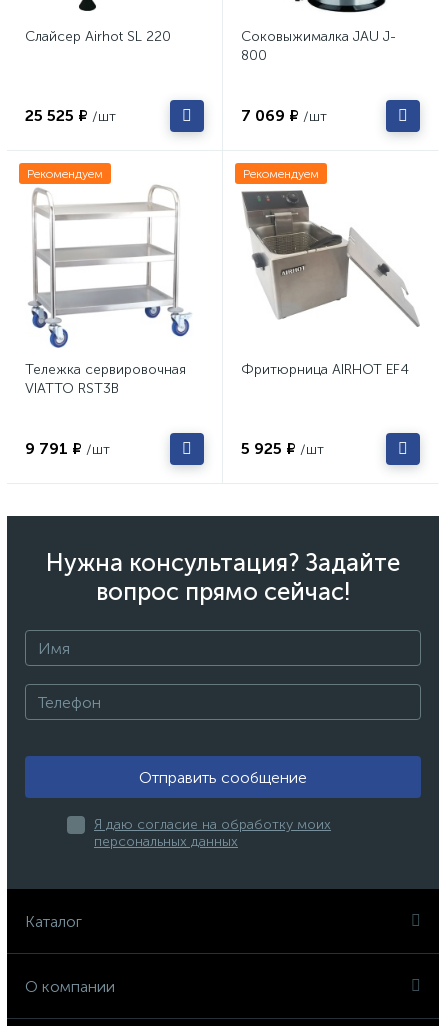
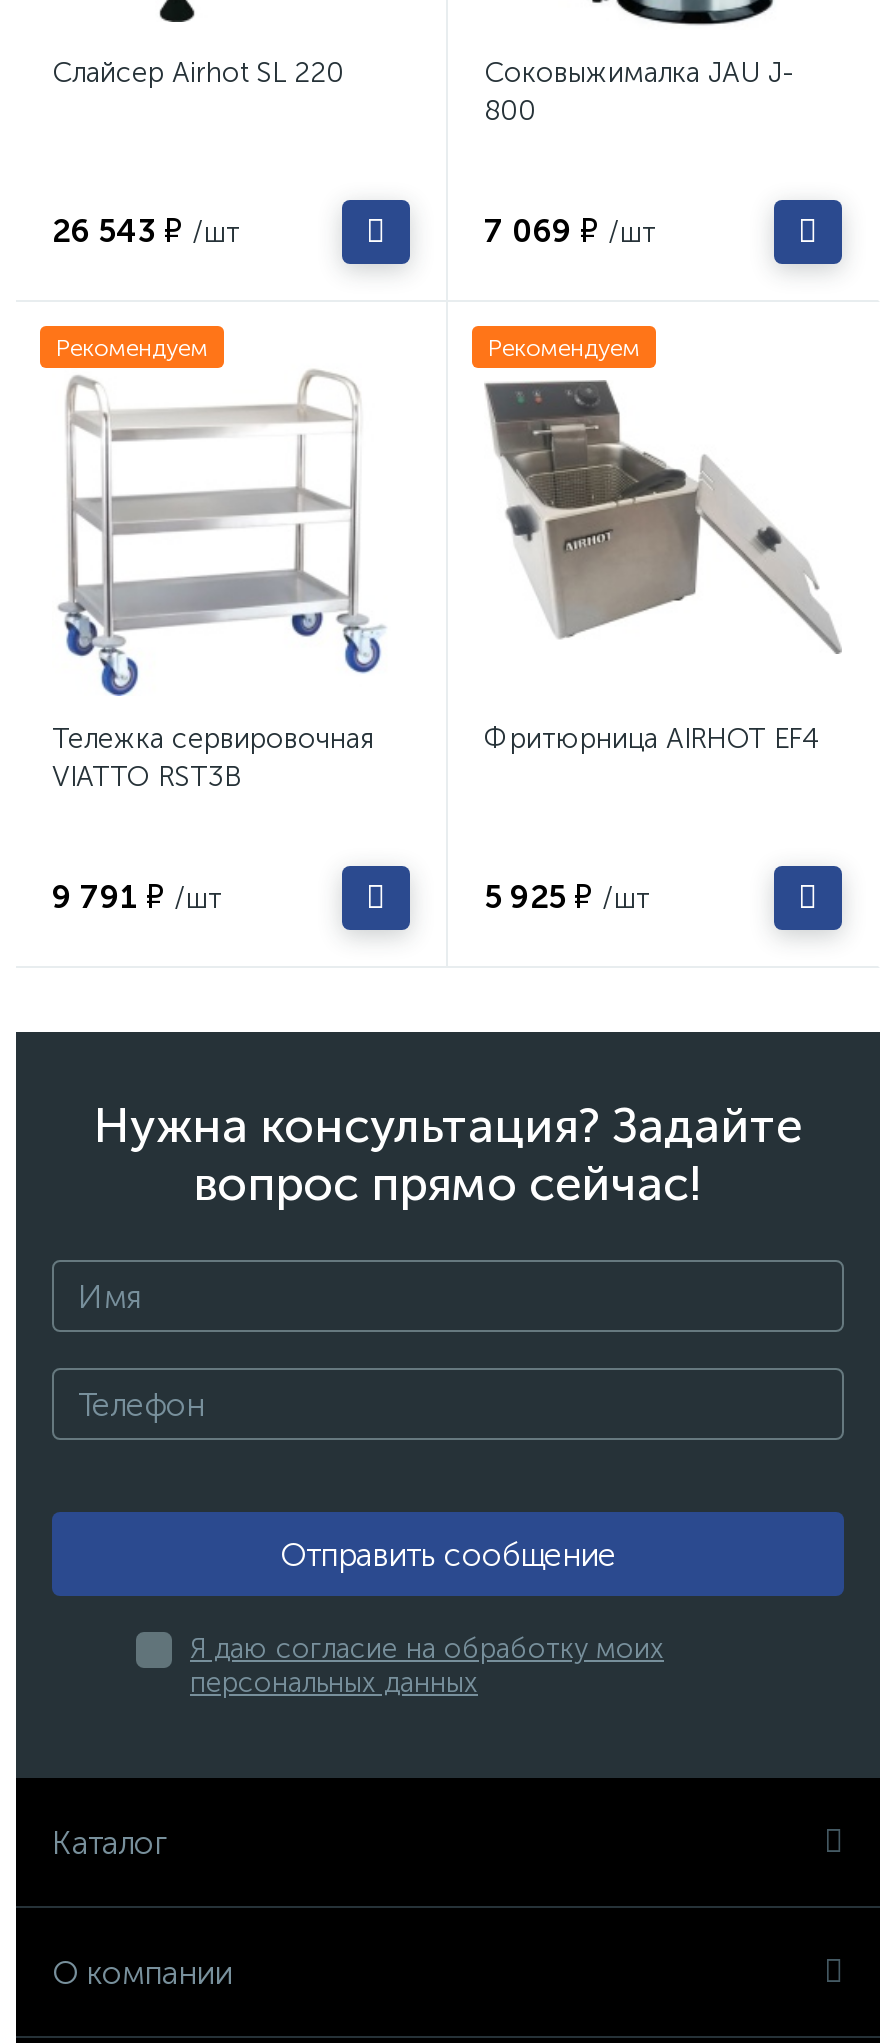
[25,106,116,125] 25 525 ₽ /шт -> [52,212,240,250] 26 543 ₽ /шт

